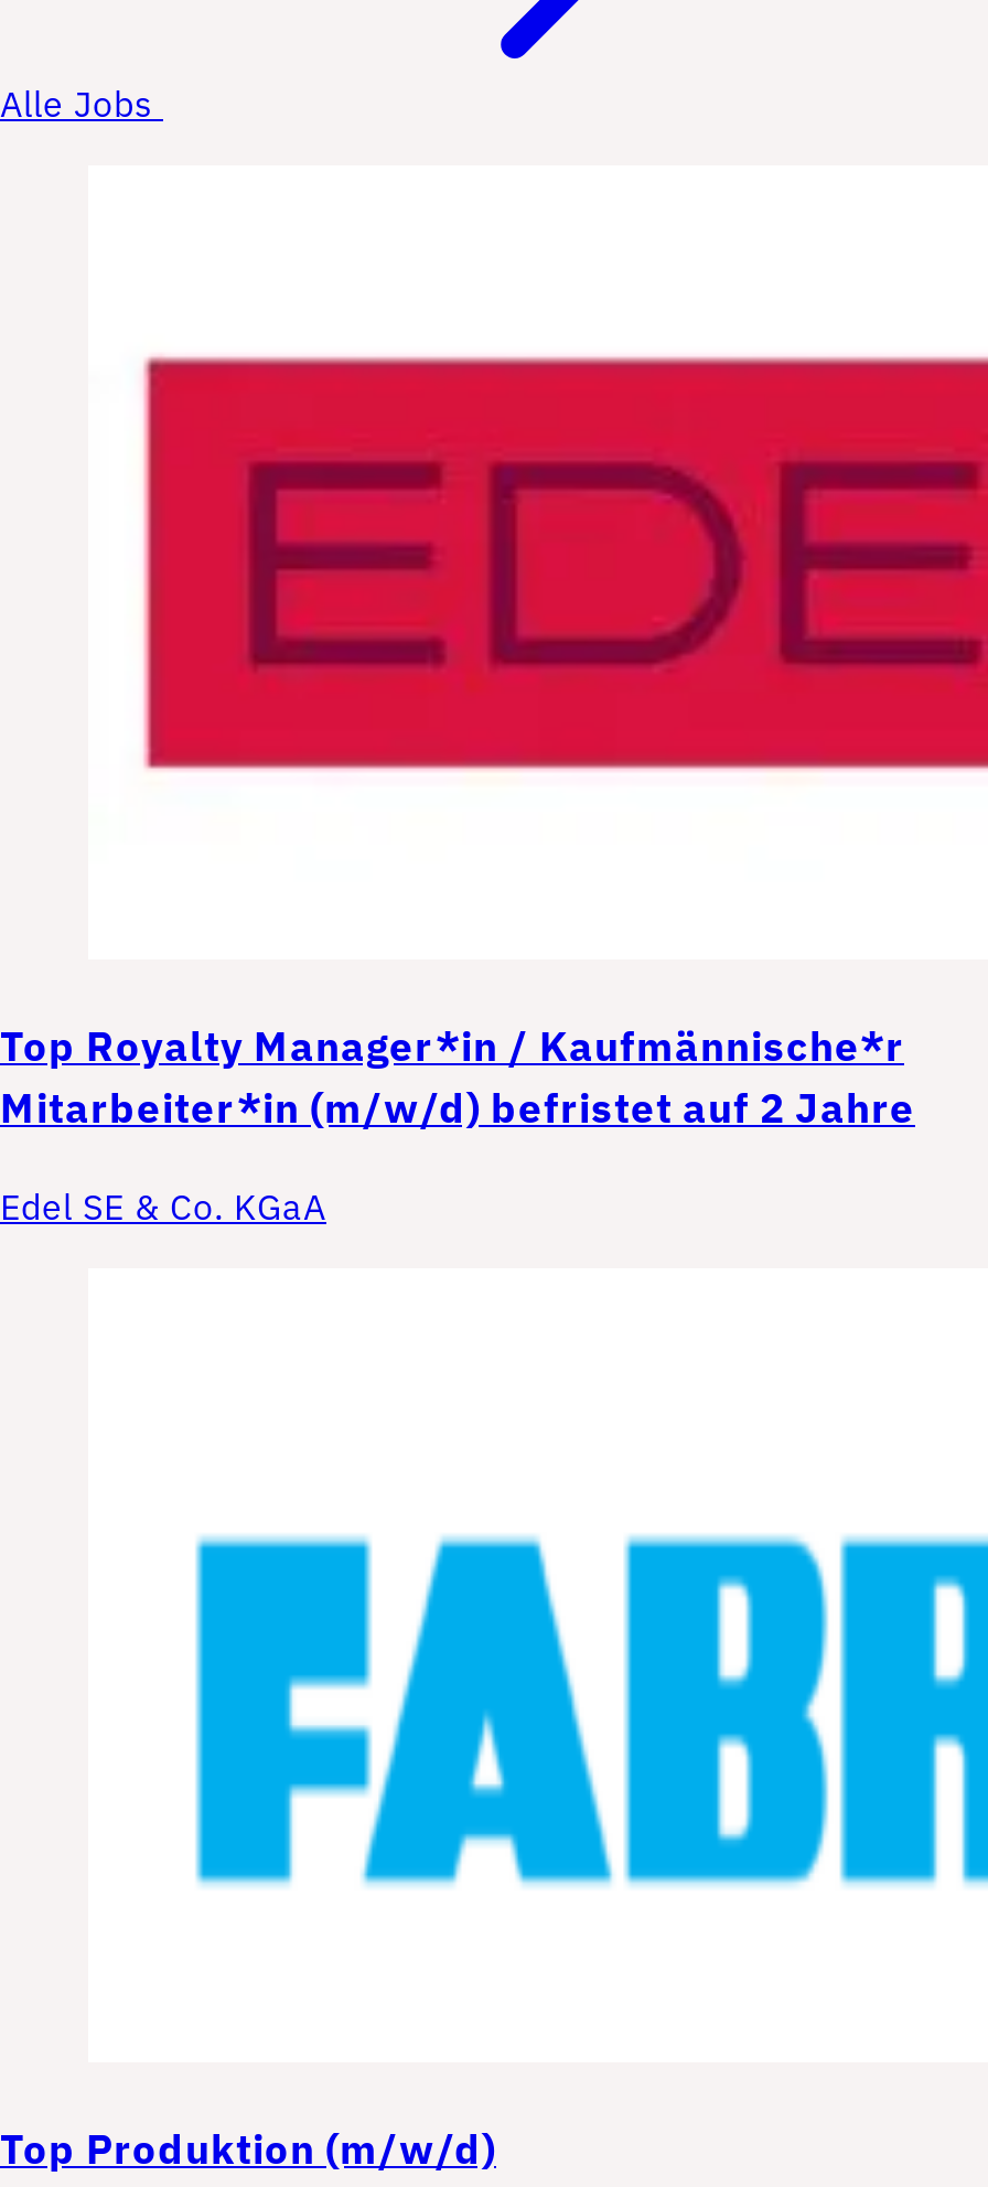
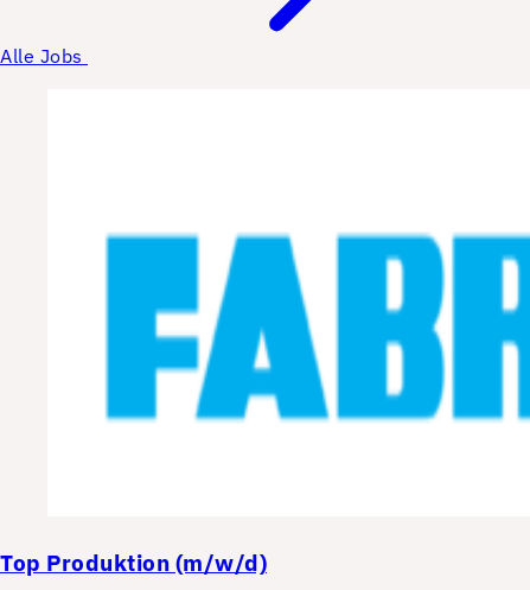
[143,355,981,783] [image] -> none
[0,1019,915,1228] Top Royalty Manager*in / Kaufmännische*r | Mitarbeiter*in (m/w/d) befristet auf 2 Jahre | Edel SE & Co. KGaA -> none

